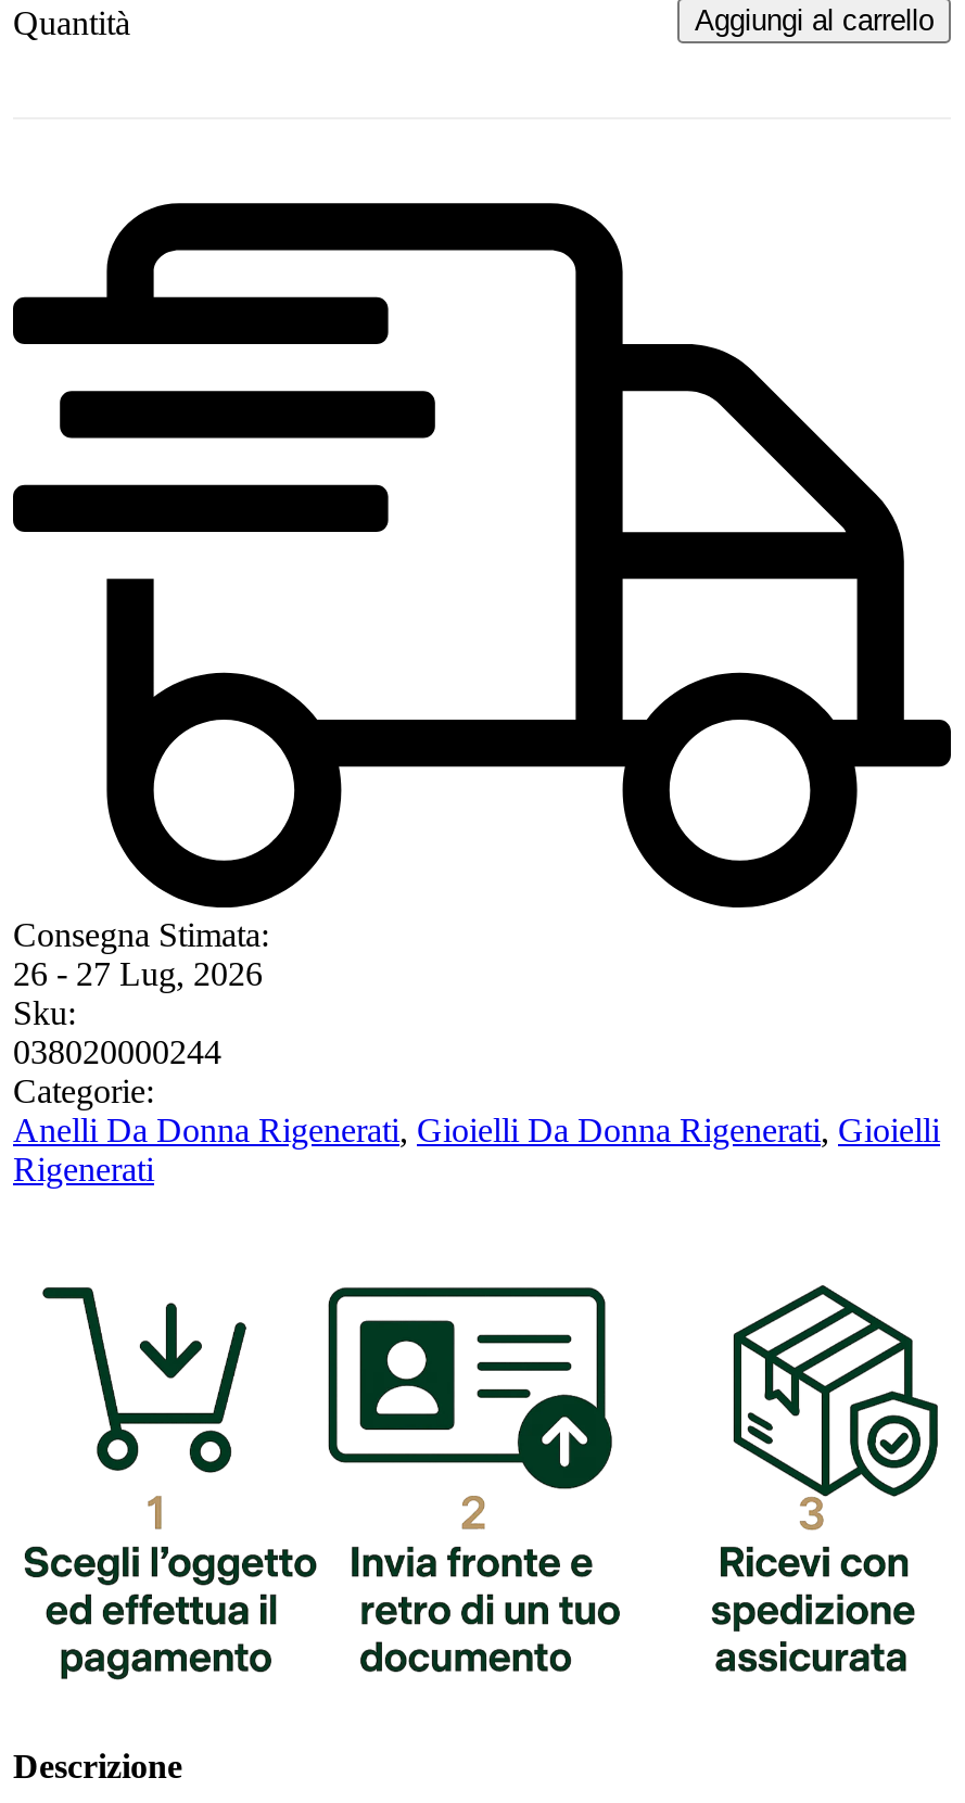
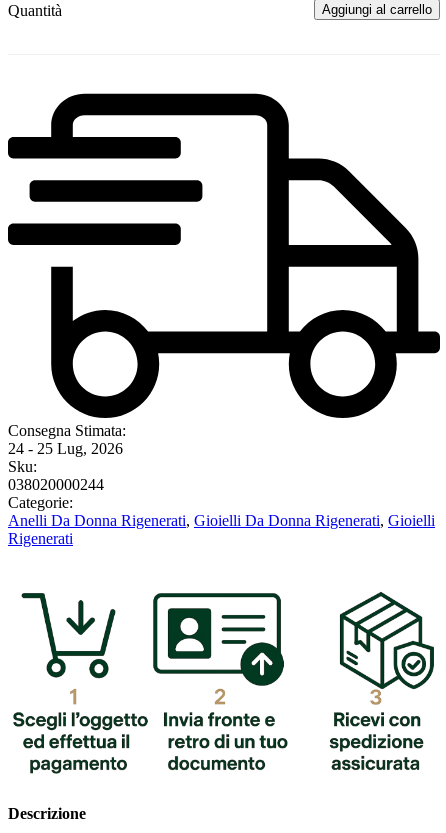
[13,954,263,991] 26 - 27 Lug, 2026 -> [8,440,123,457] 24 - 25 Lug, 2026

